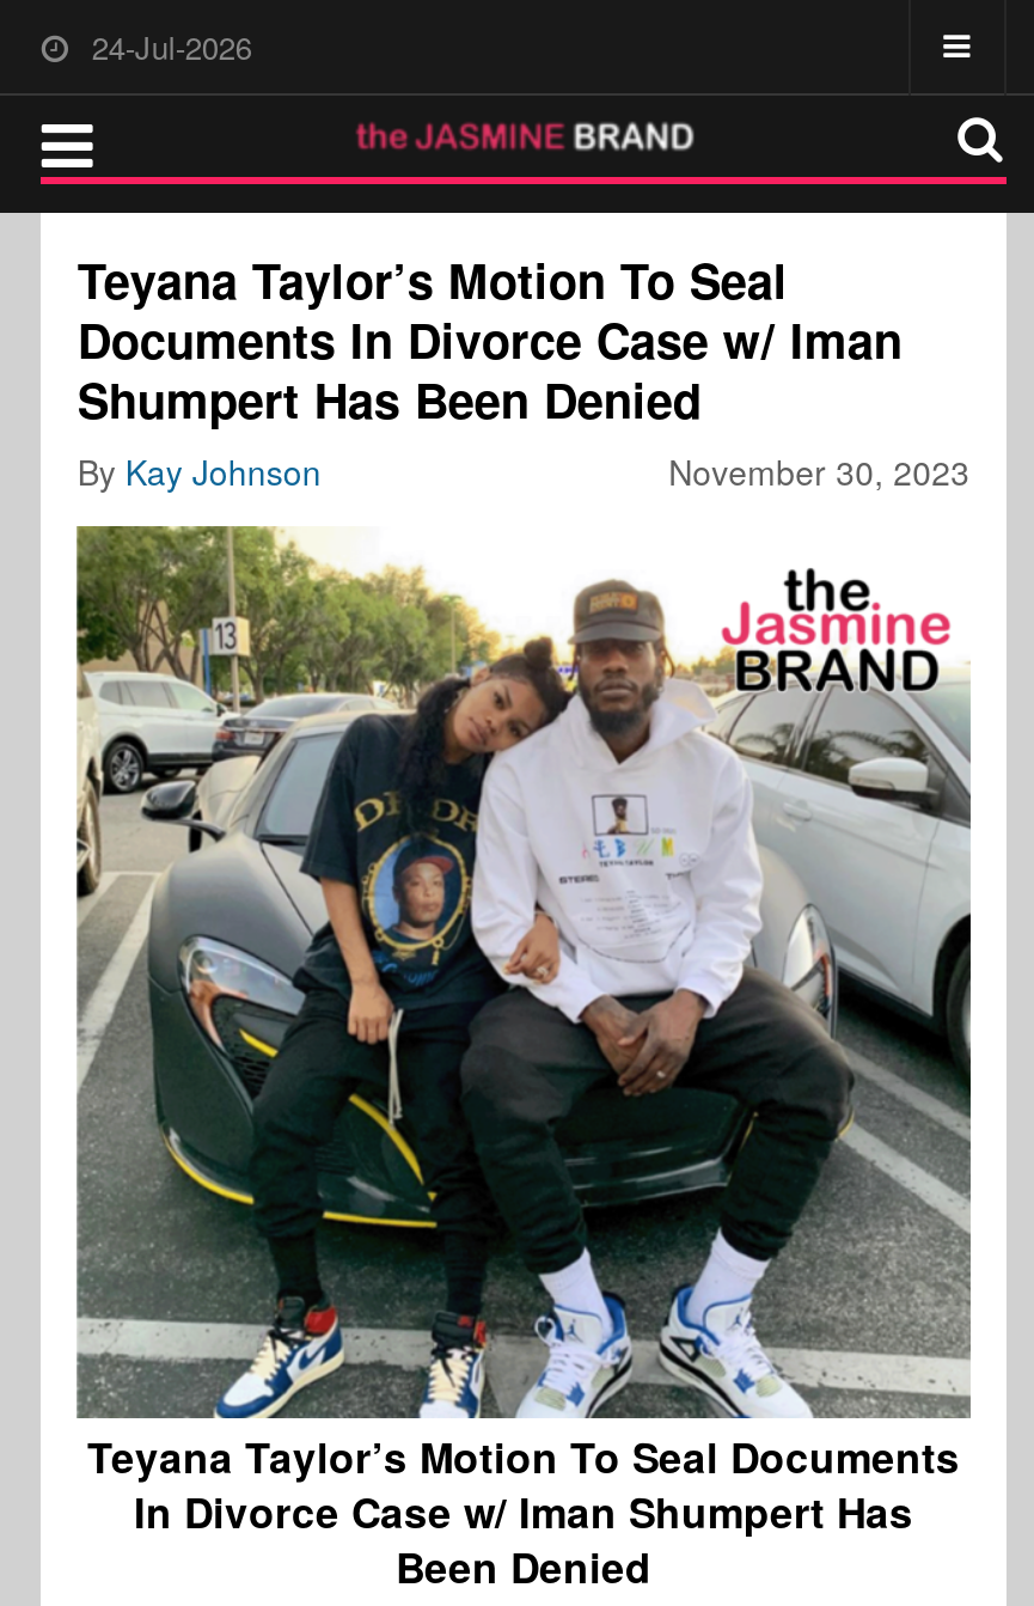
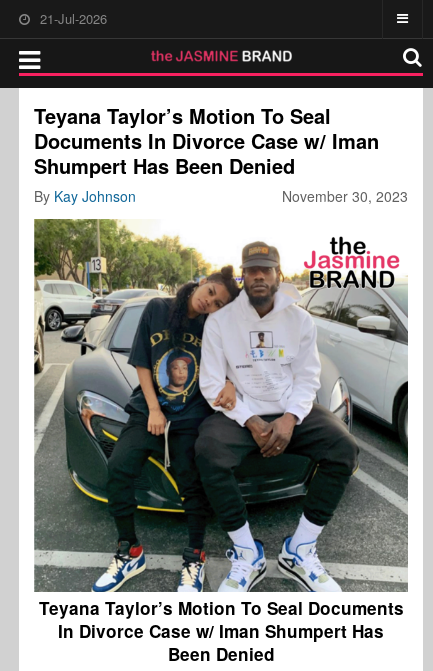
[92,24,252,69] 24-Jul-2026 -> [40,9,107,28] 21-Jul-2026

